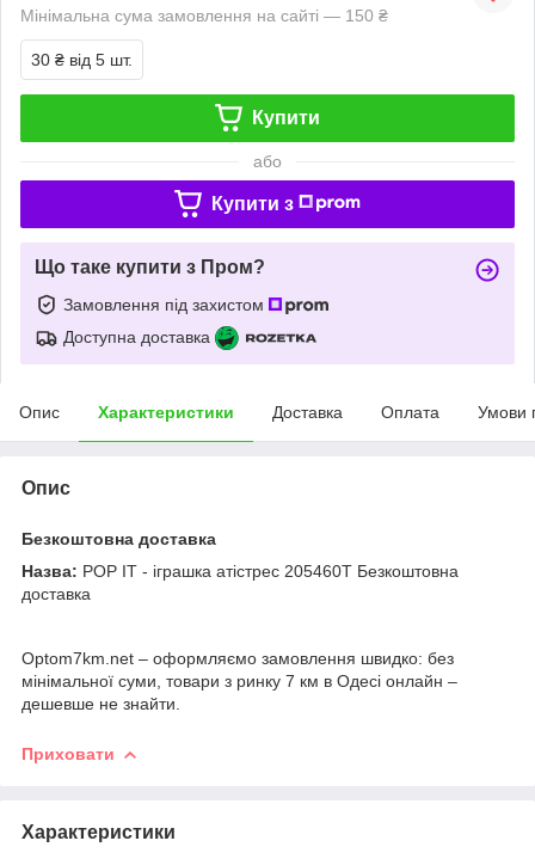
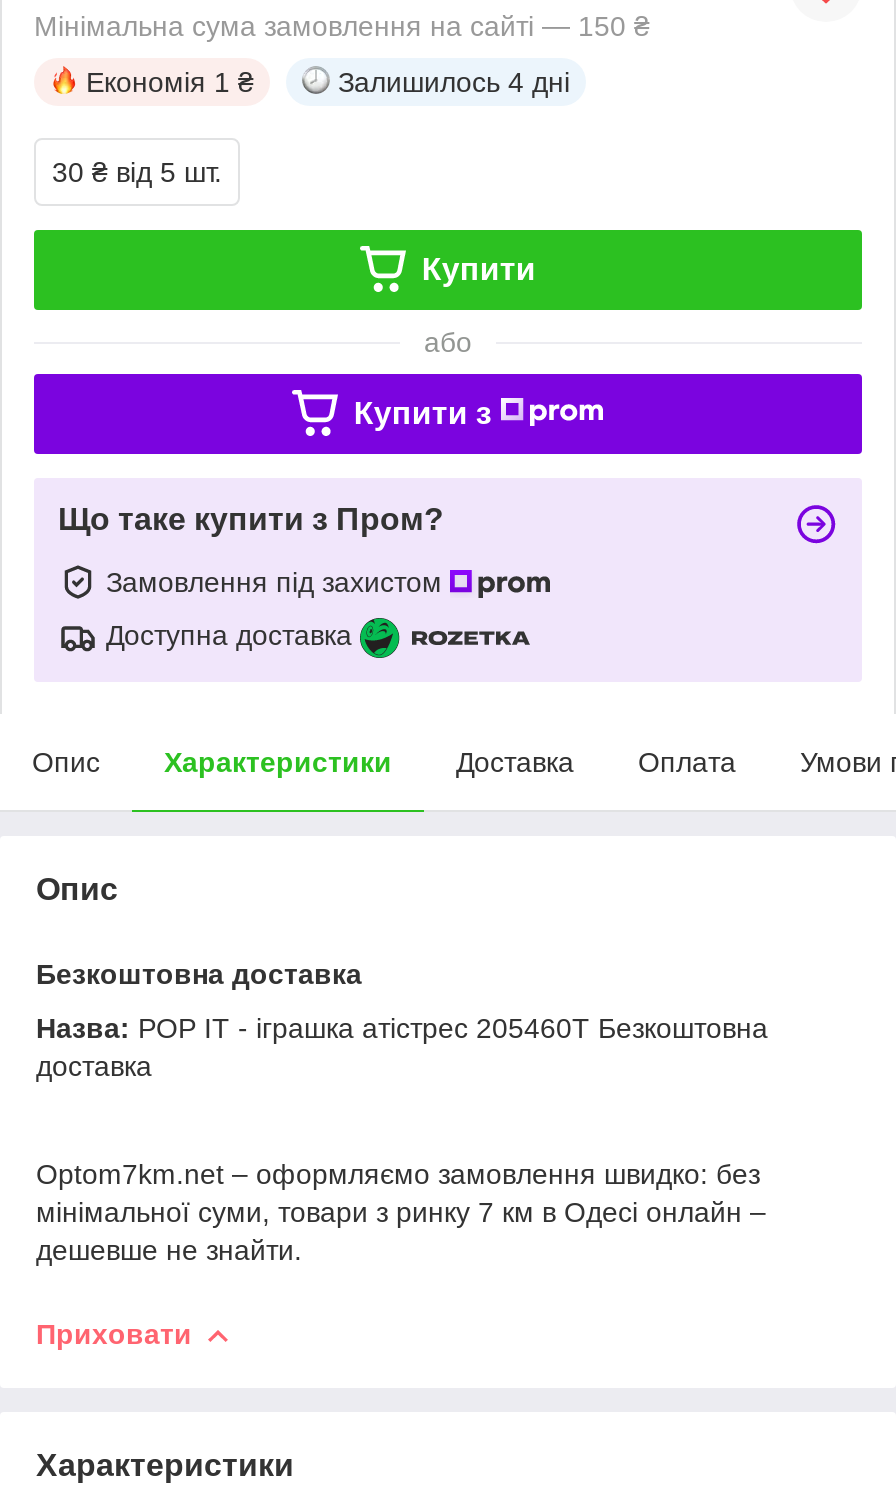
none -> [86,66,570,98] Економія 1 ₴ | Залишилось 4 дні

